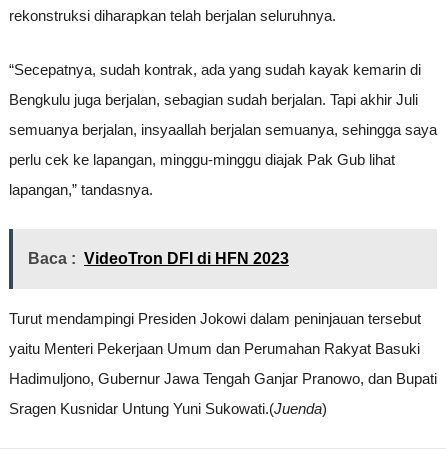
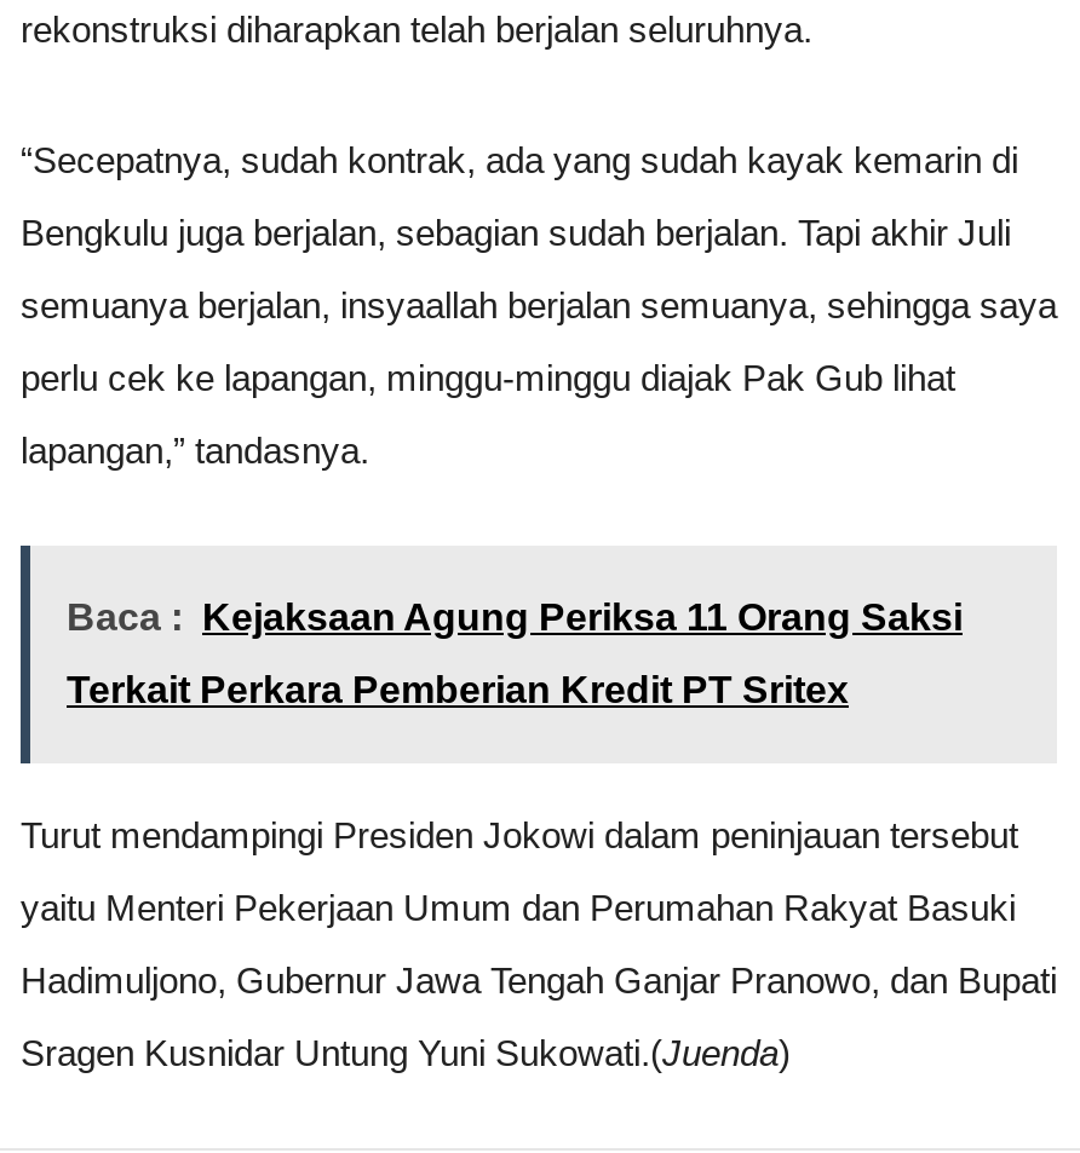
[28,250,289,267] Baca : VideoTron DFI di HFN 2023 -> [67,598,963,711] Baca : Kejaksaan Agung Periksa 11 Orang Saksi | Terkait Perkara Pemberian Kredit PT Sritex

